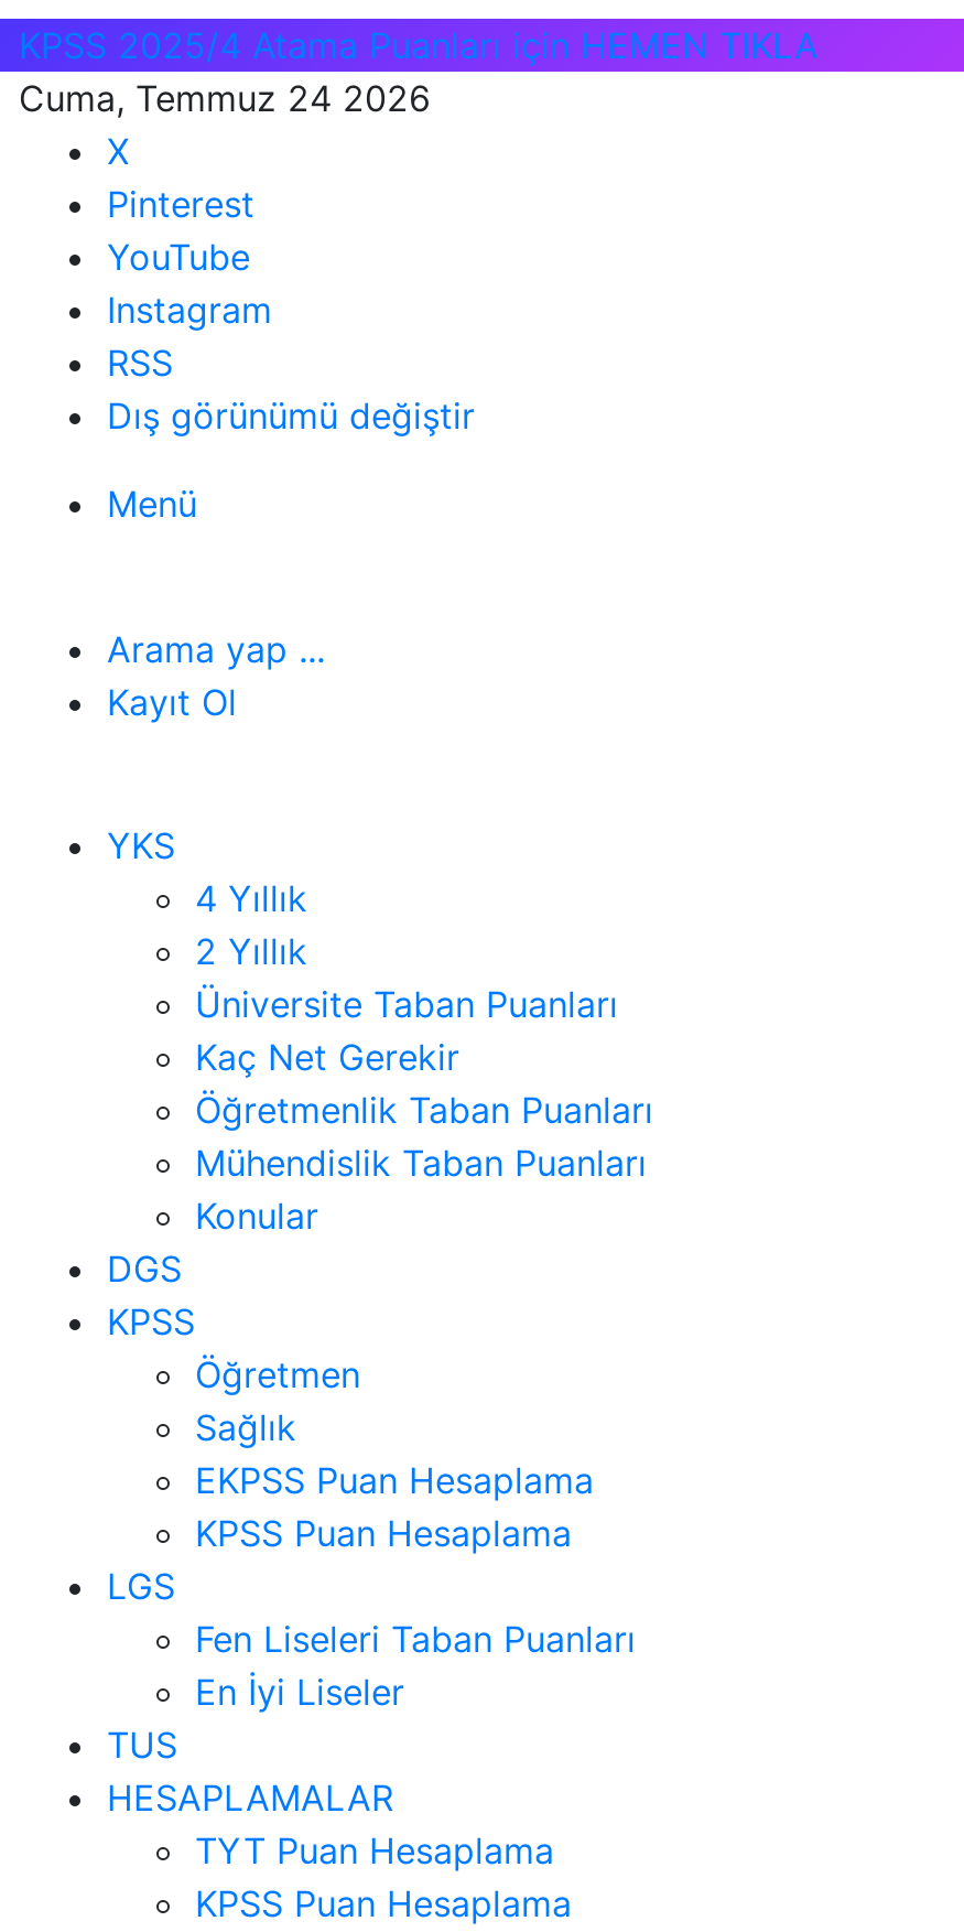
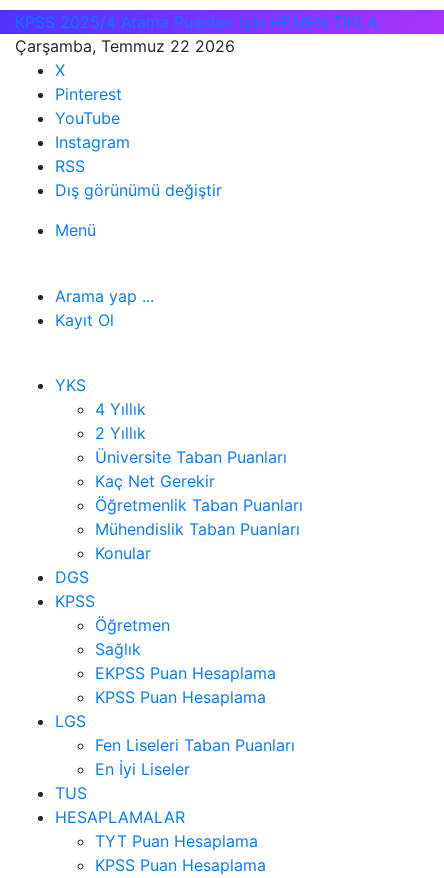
[19,76,431,120] Cuma, Temmuz 24 2026 -> [15,36,235,56] Çarşamba, Temmuz 22 2026

